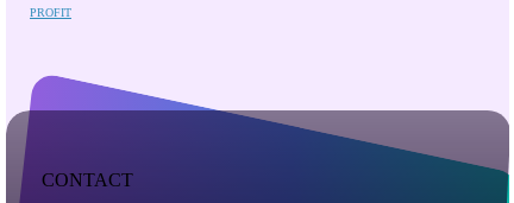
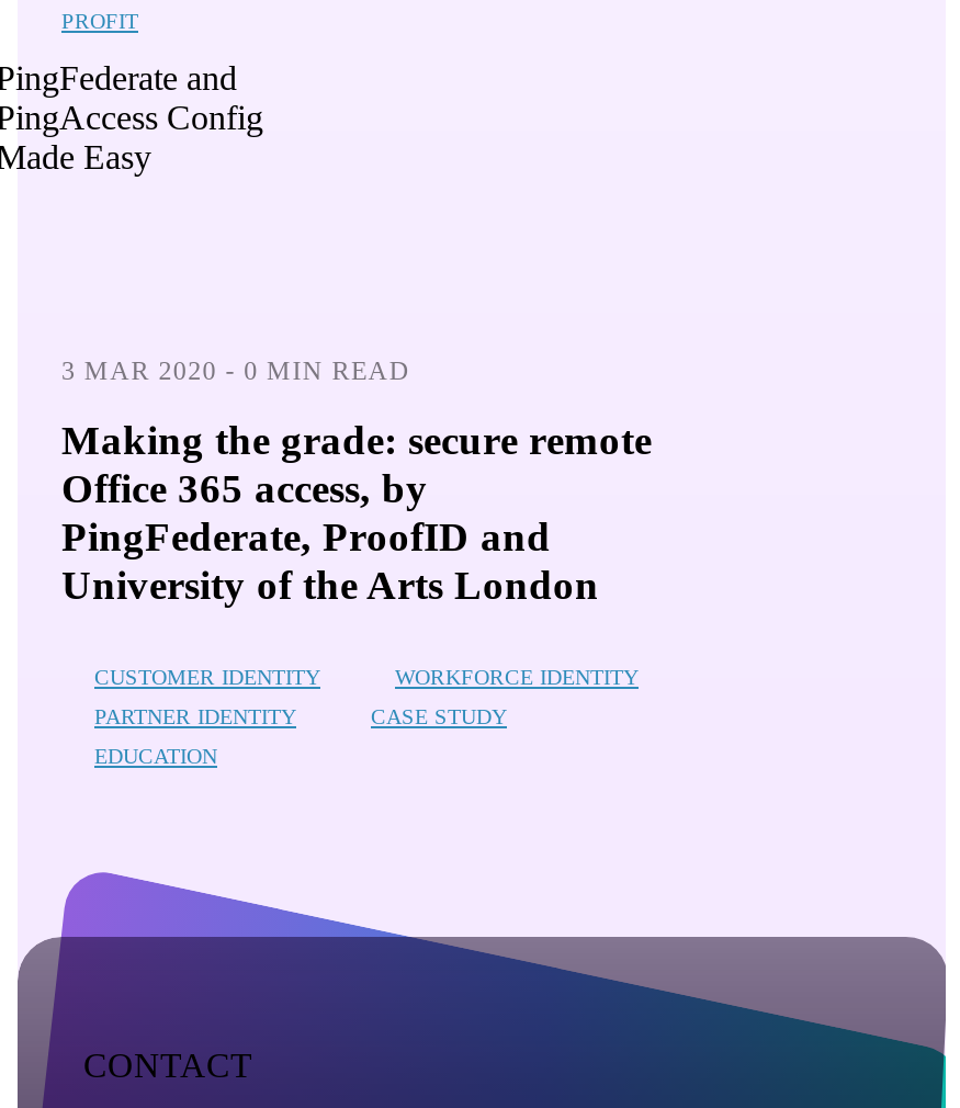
none -> [7,64,266,178] [image]
none -> [61,356,652,769] 3 MAR 2020 - 0 MIN READ | Making the grade: secure remote | Office 365 access, by | PingFederate, ProofID and | University of the Arts London | CUSTOMER IDENTITY | WORKFORCE IDENTITY | PARTNER IDENTITY | CASE STUDY | EDUCATION

